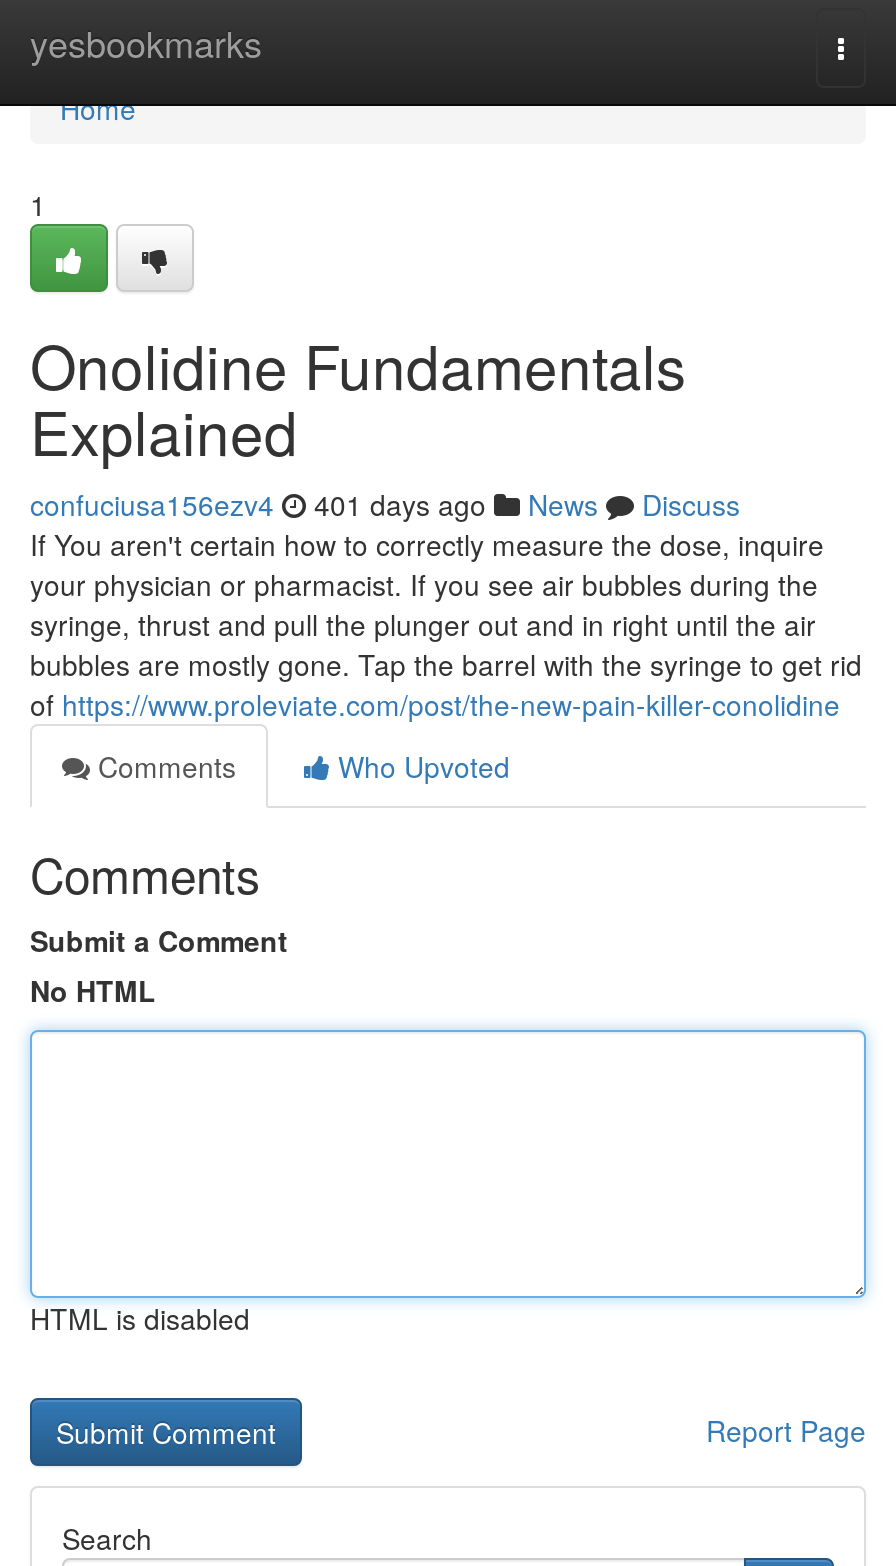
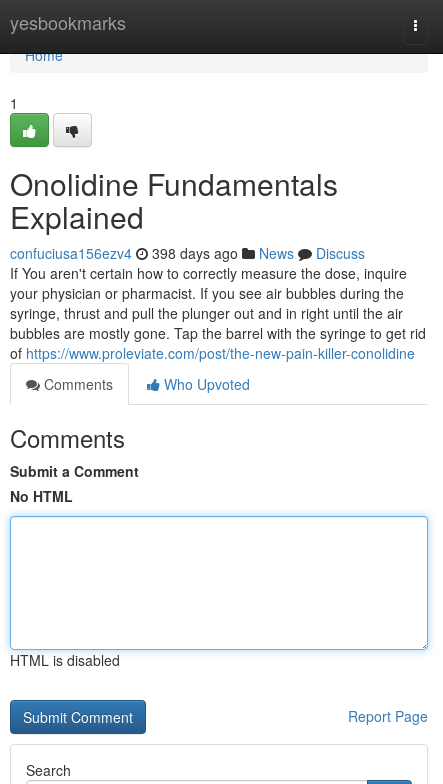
[30,484,740,524] confuciusa156ezv4 401 days ago News Discuss -> [10,243,365,263] confuciusa156ezv4 398 days ago News Discuss

